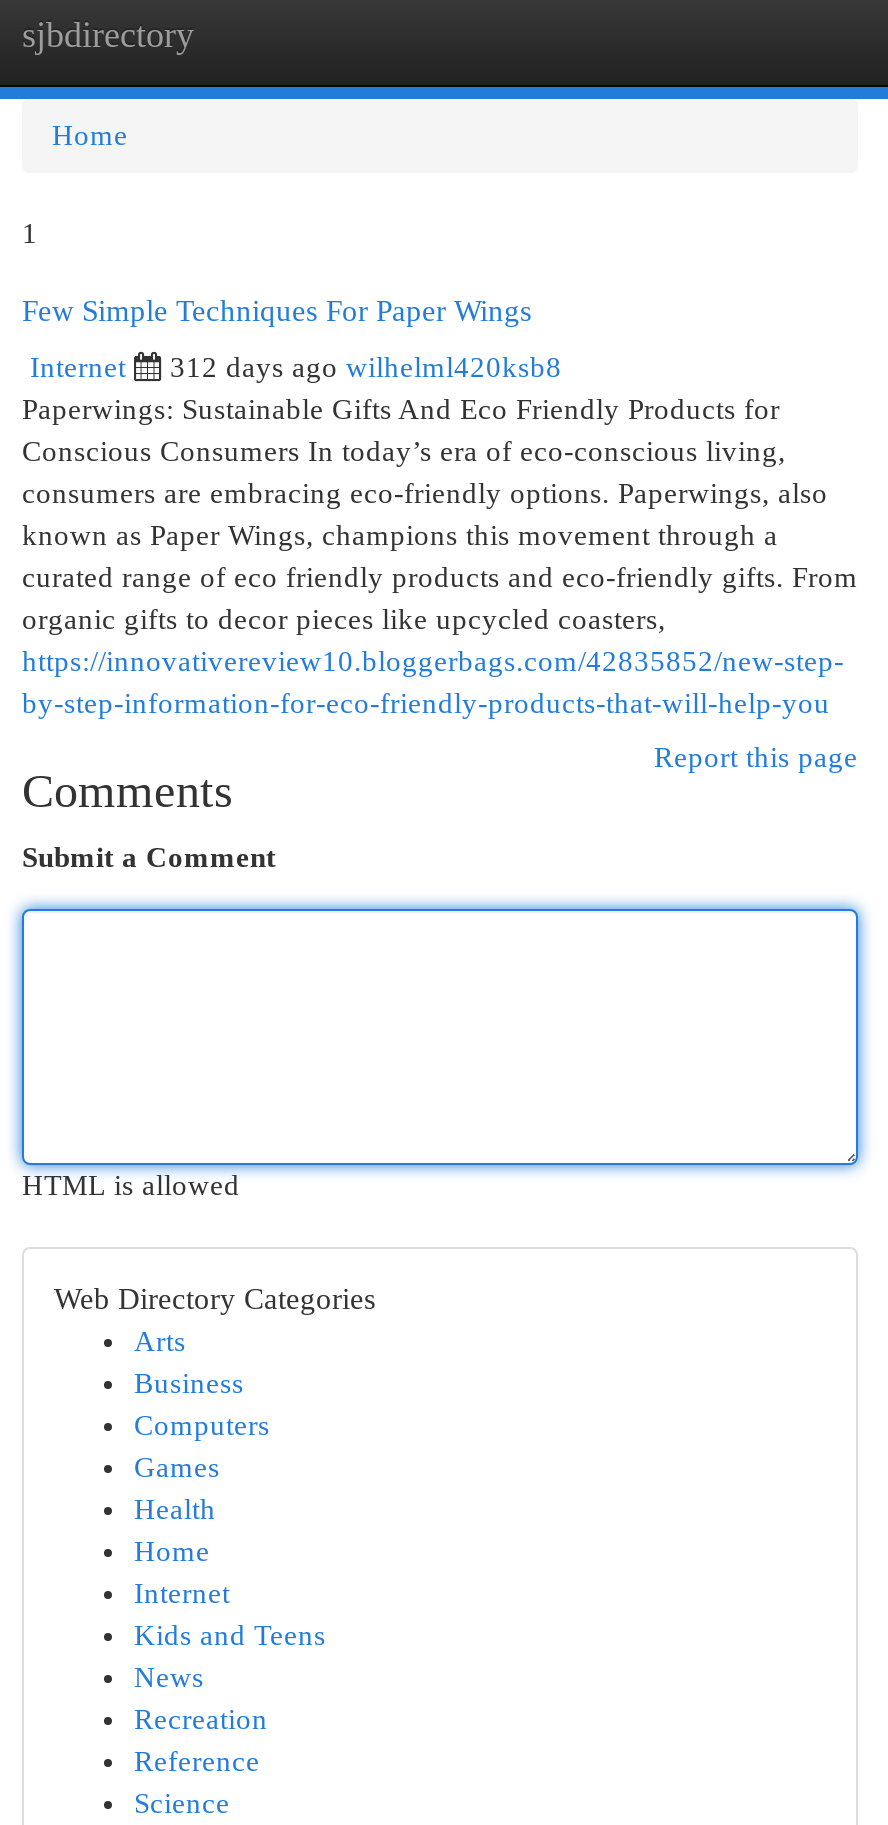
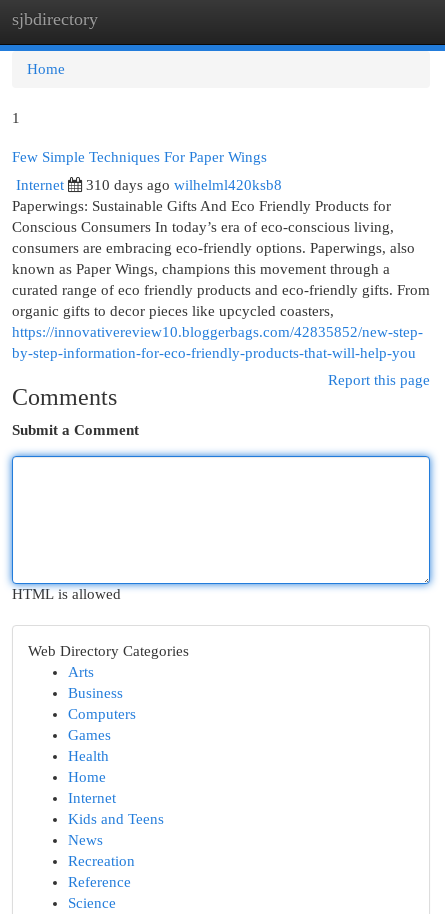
[170,351,562,383] 312 days ago wilhelml420ksb8 -> [86,177,282,193] 310 days ago wilhelml420ksb8

